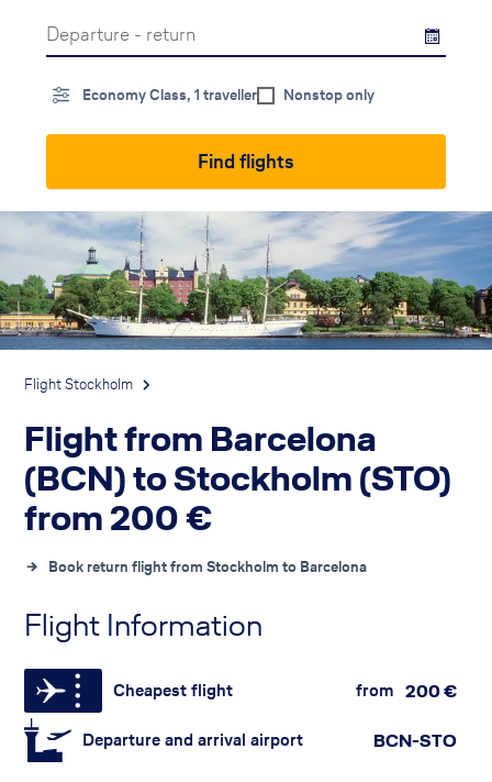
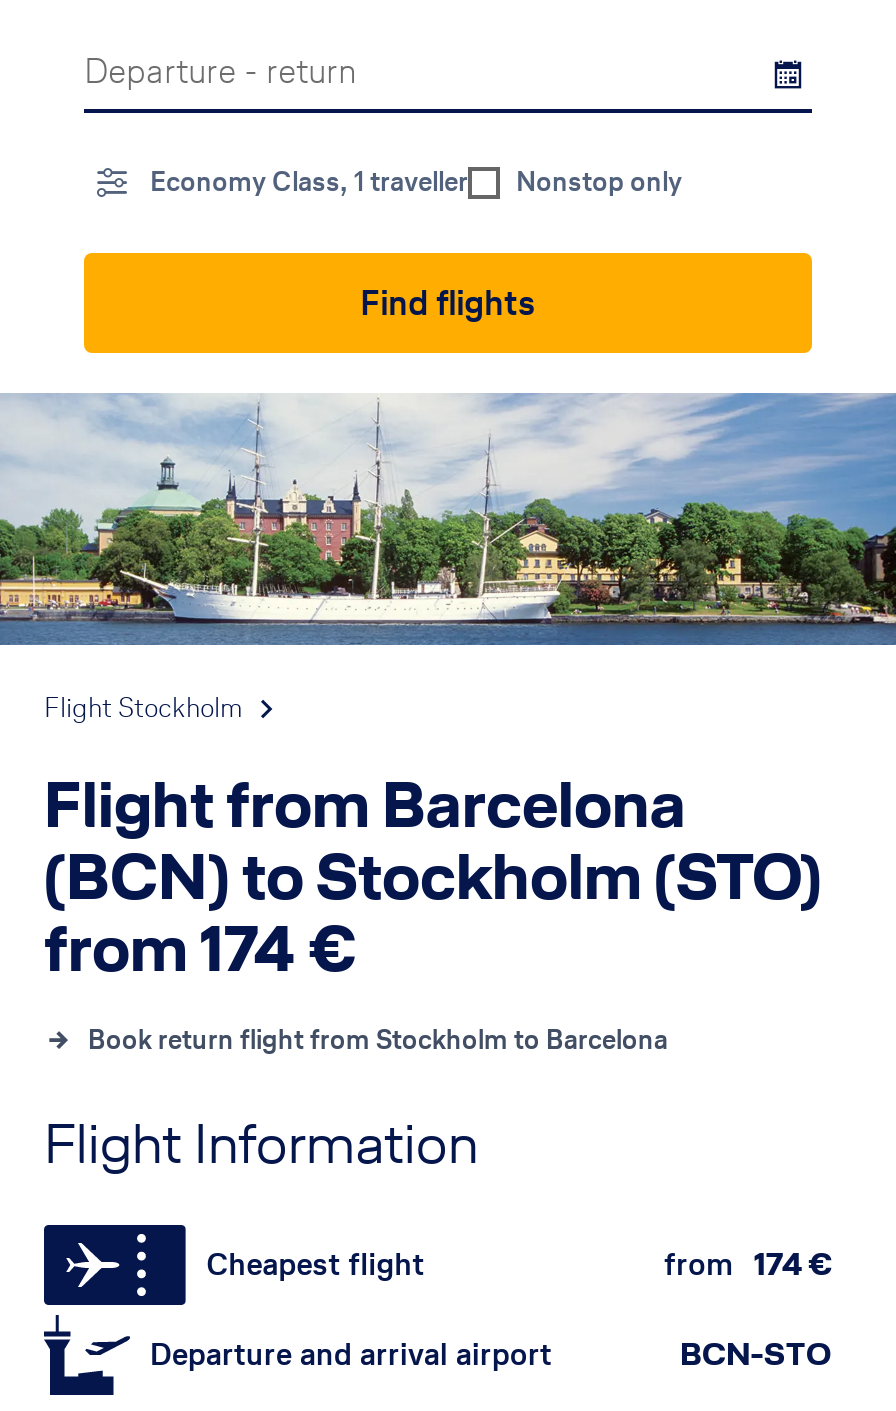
[24,494,212,542] from 200 € -> [44,906,356,994] from 174 €
[356,679,457,702] from 200€ -> [664,1243,832,1286] from 174€

